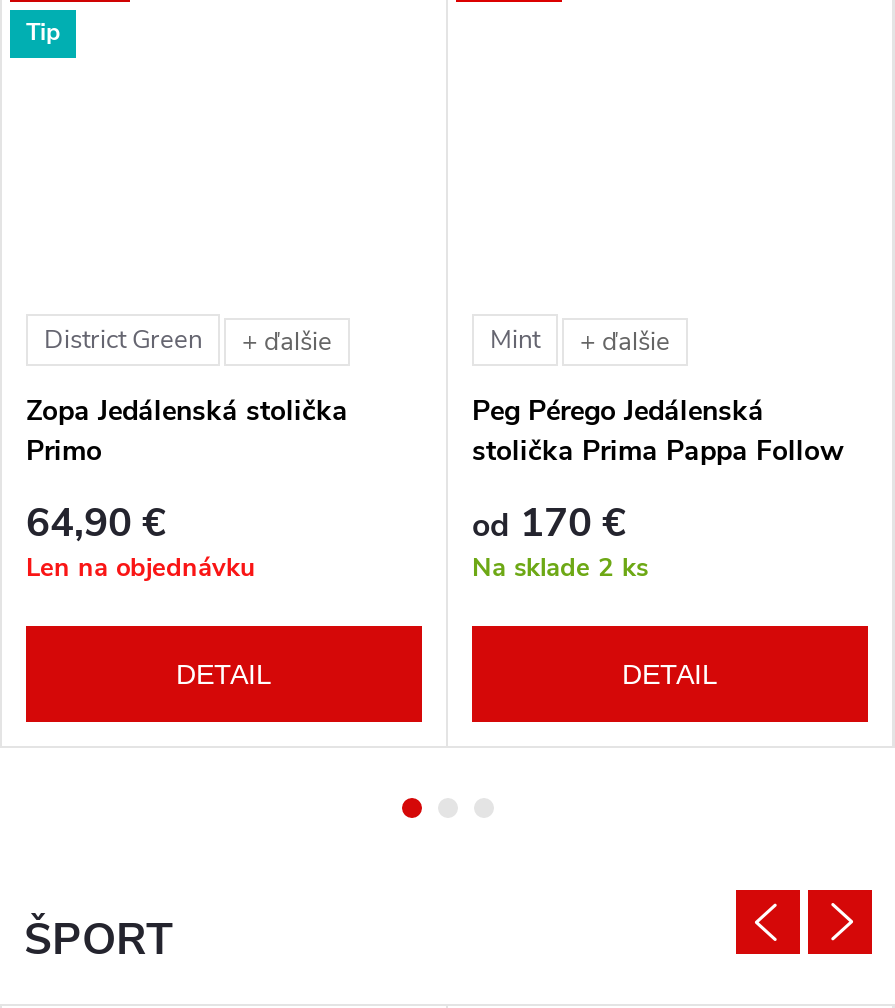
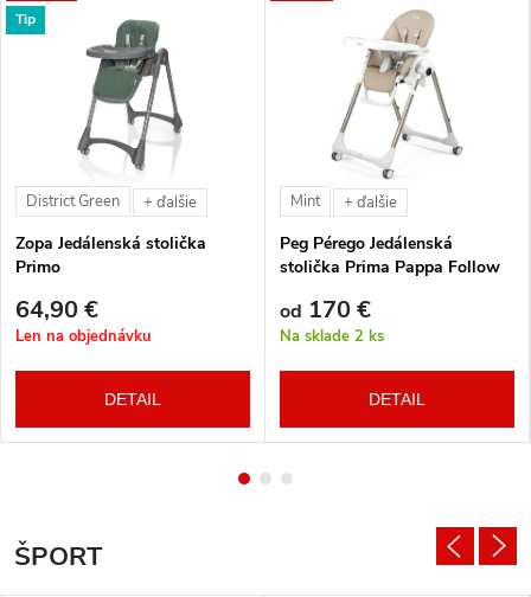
none -> [331,9,463,180] [image]
none -> [77,19,184,172] [image]

